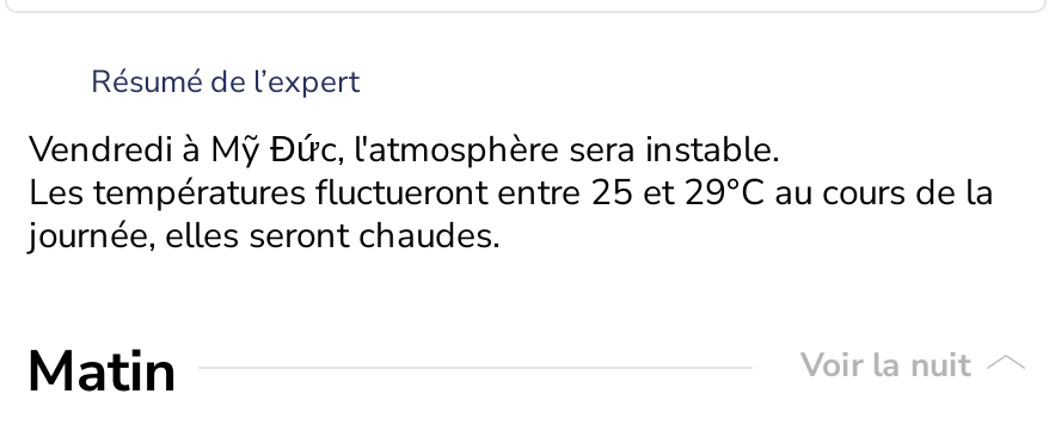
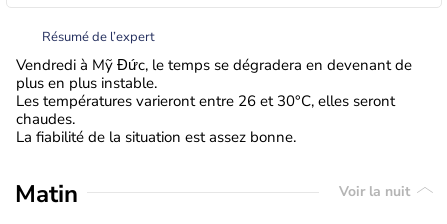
[29,125,994,259] Vendredi à Mỹ Đức, l'atmosphère sera instable. | Les températures fluctueront entre 25 et 29°C au cours de la | journée, elles seront chaudes. -> [16,55,412,147] Vendredi à Mỹ Đức, le temps se dégradera en devenant de | plus en plus instable. | Les températures varieront entre 26 et 30°C, elles seront | chaudes. | La fiabilité de la situation est assez bonne.

